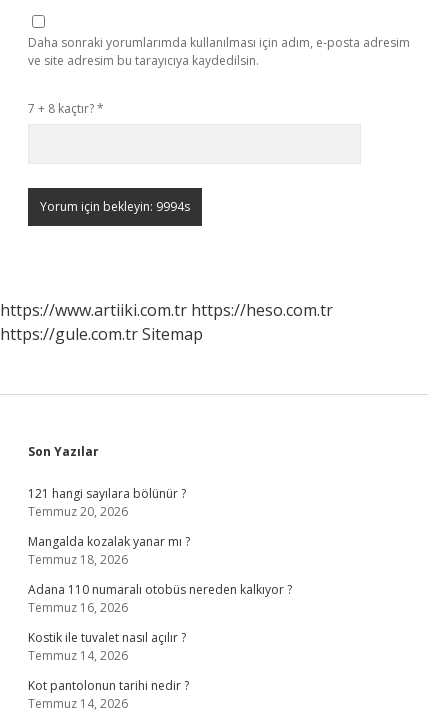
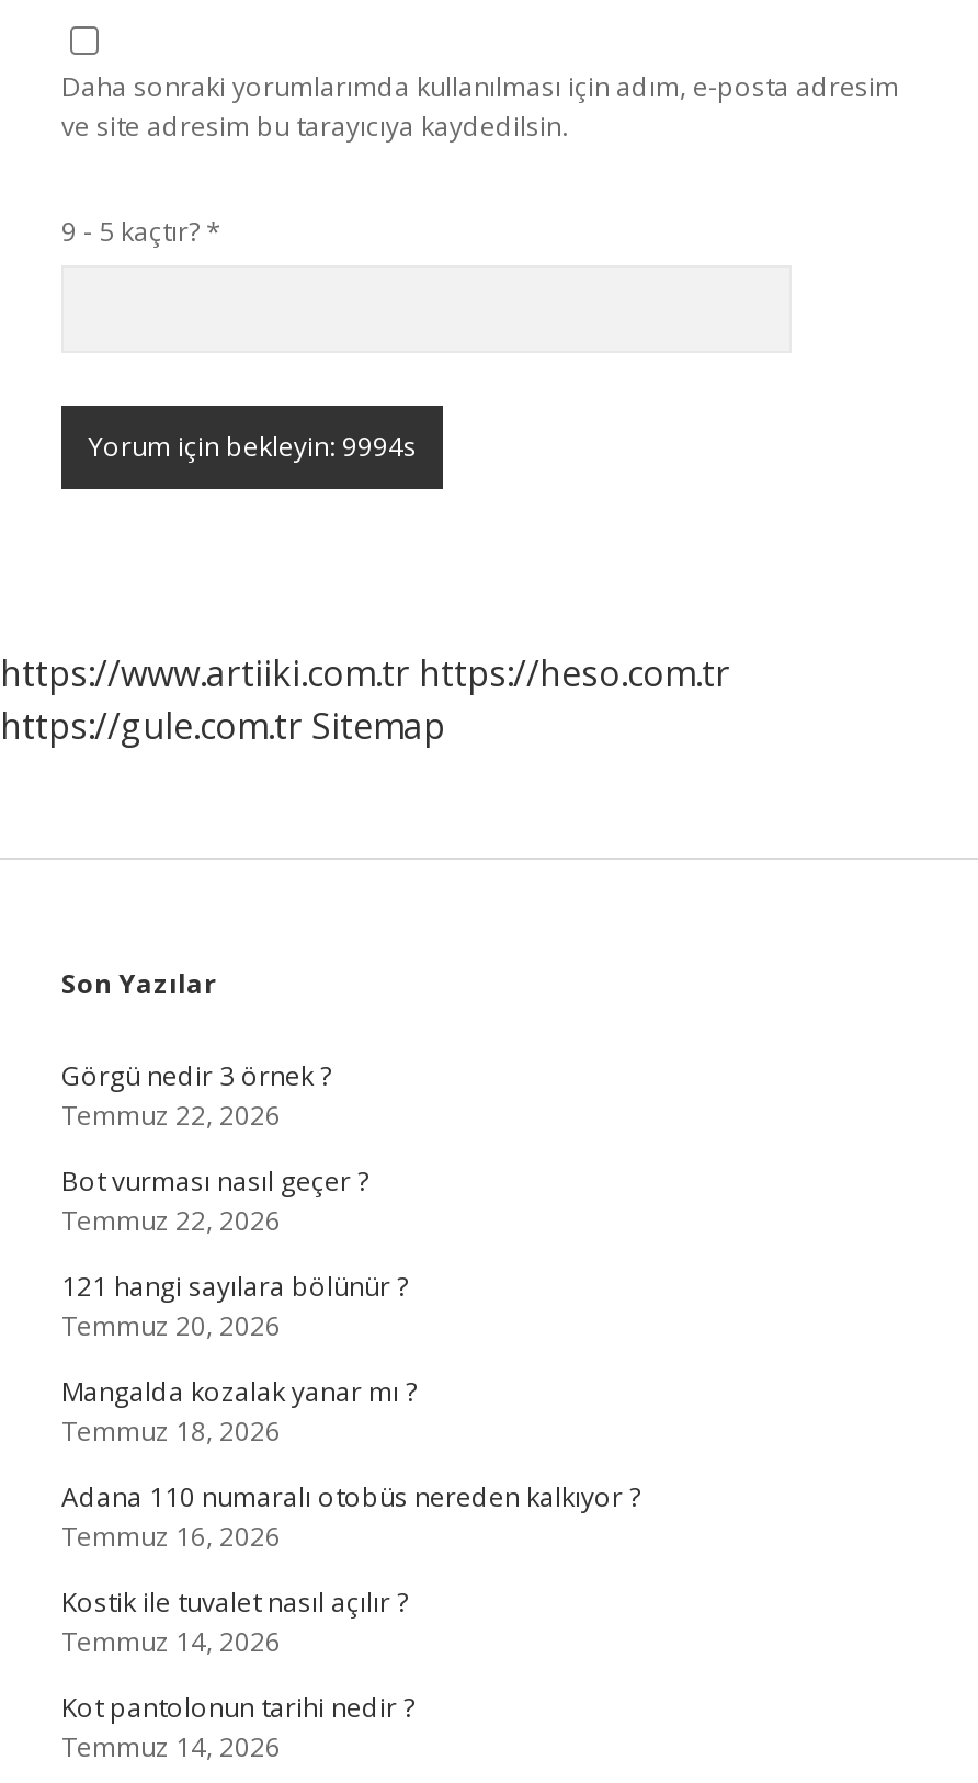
[28,100,104,117] 7 + 8 kaçtır? * -> [61,213,221,250] 9 - 5 kaçtır? *
none -> [61,1057,368,1239] Görgü nedir 3 örnek ? | Temmuz 22, 2026 | Bot vurması nasıl geçer ? | Temmuz 22, 2026

